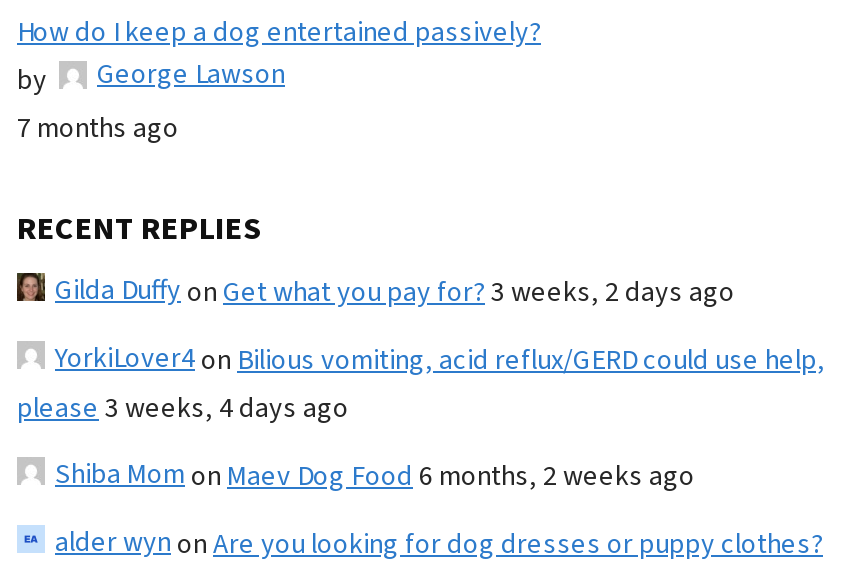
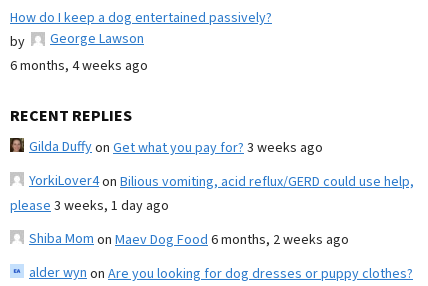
[17,108,179,148] 7 months ago -> [10,56,148,76] 6 months, 4 weeks ago
[55,270,735,312] Gilda Duffyon Get what you pay for? 3 weeks, 2 days ago -> [29,137,323,158] Gilda Duffyon Get what you pay for? 3 weeks ago
[17,388,349,428] please 3 weeks, 4 days ago -> [10,196,169,216] please 3 weeks, 1 day ago

